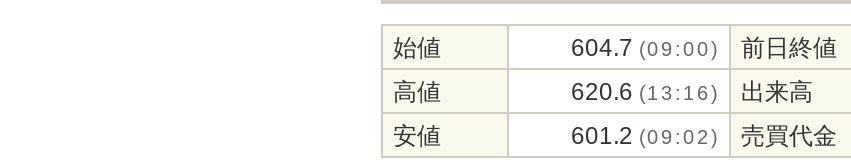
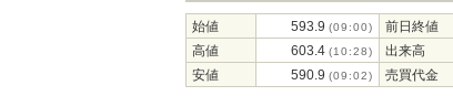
[571,34,837,62] 604.7 (09:00) 前日終値 -> [291,19,439,34] 593.9 (09:00) 前日終値
[571,78,813,106] 620.6 (13:16) 出来高 -> [291,43,425,58] 603.4 (10:28) 出来高
[571,122,837,150] 601.2 (09:02) 売買代金 -> [291,67,439,83] 590.9 (09:02) 売買代金

